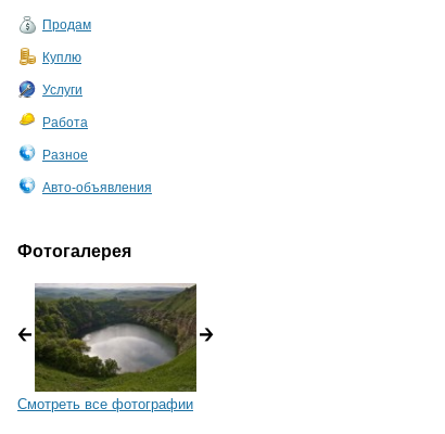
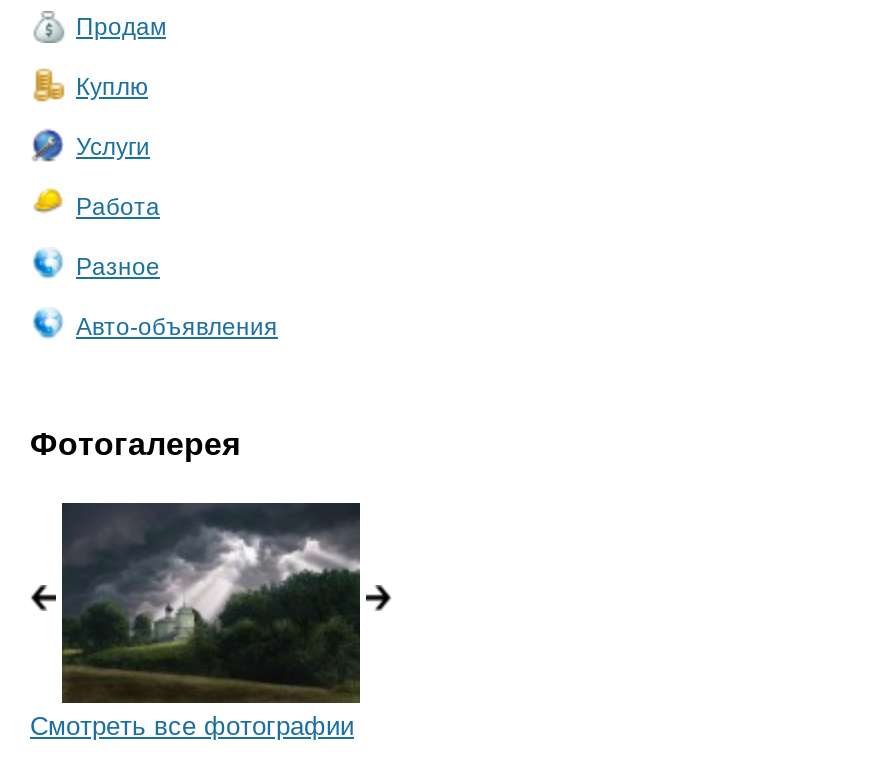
[35,283,196,392] [image] -> [62,501,360,703] [image]

